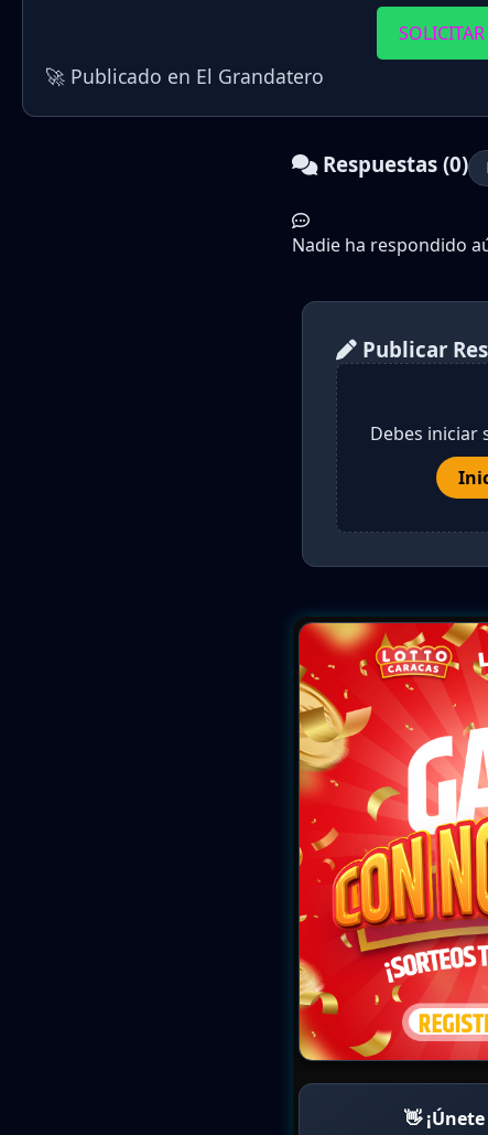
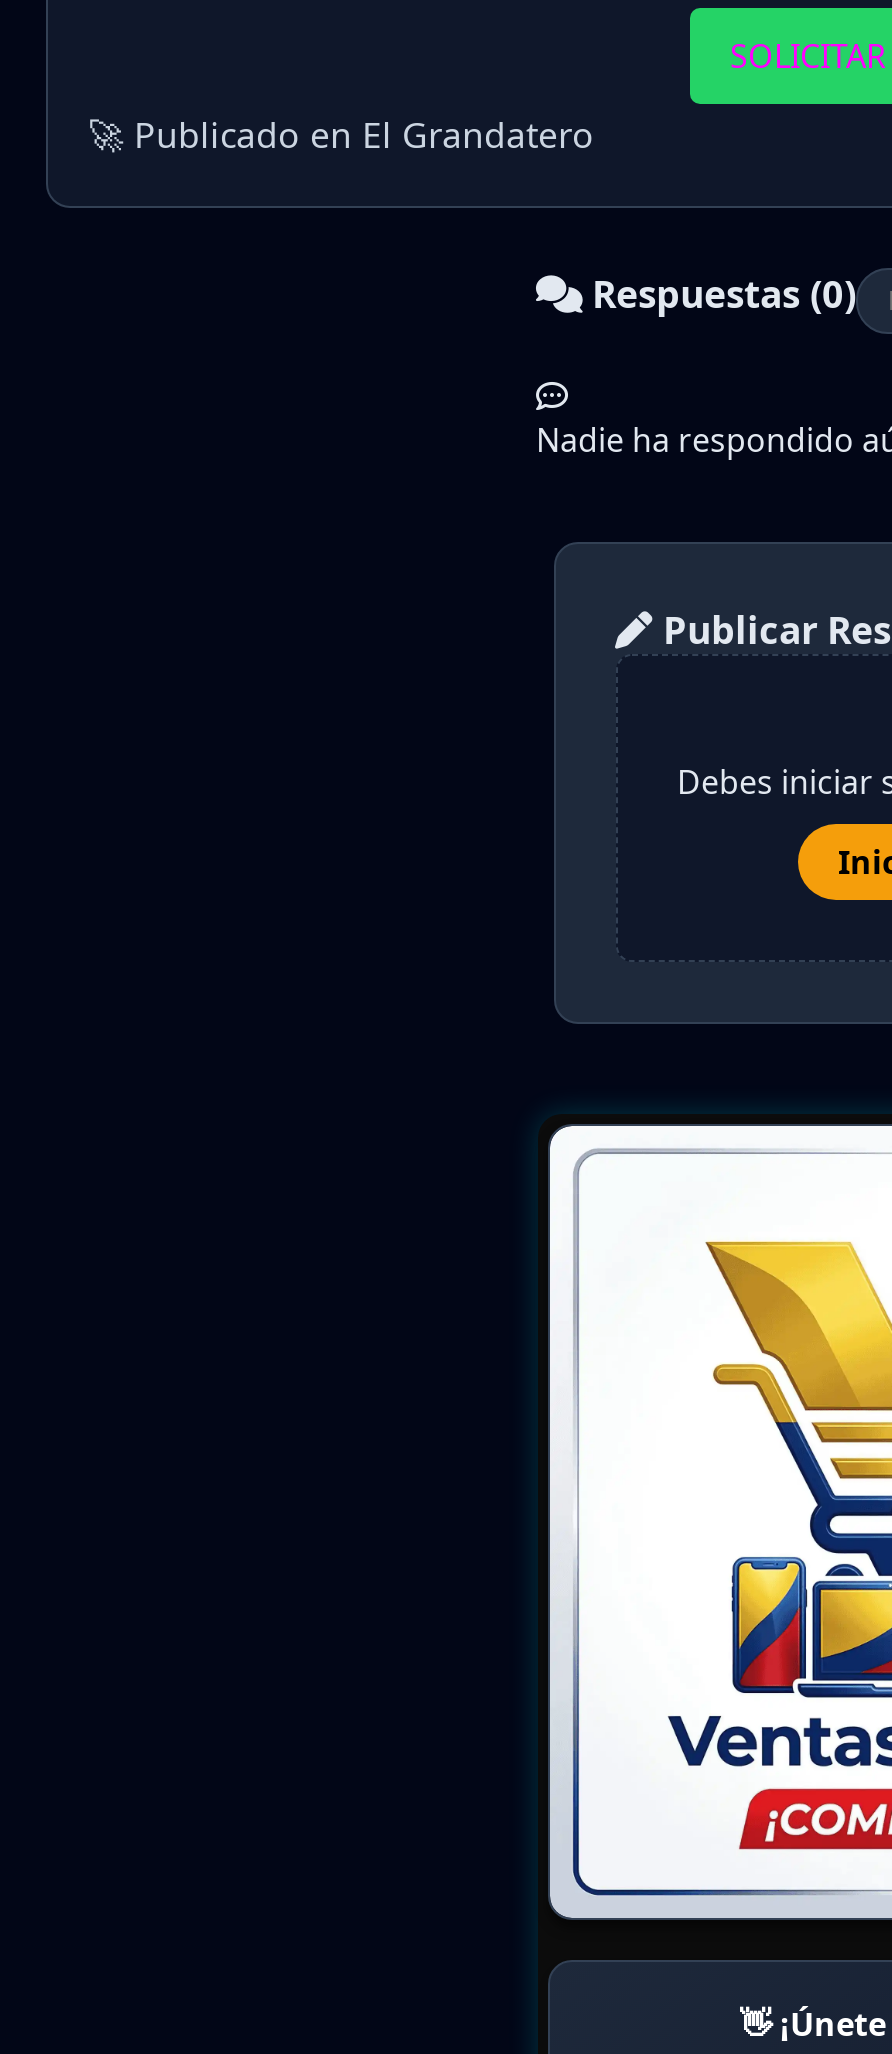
[299,622,485,1061] [image] -> [548,1124,886,1920] [image]

